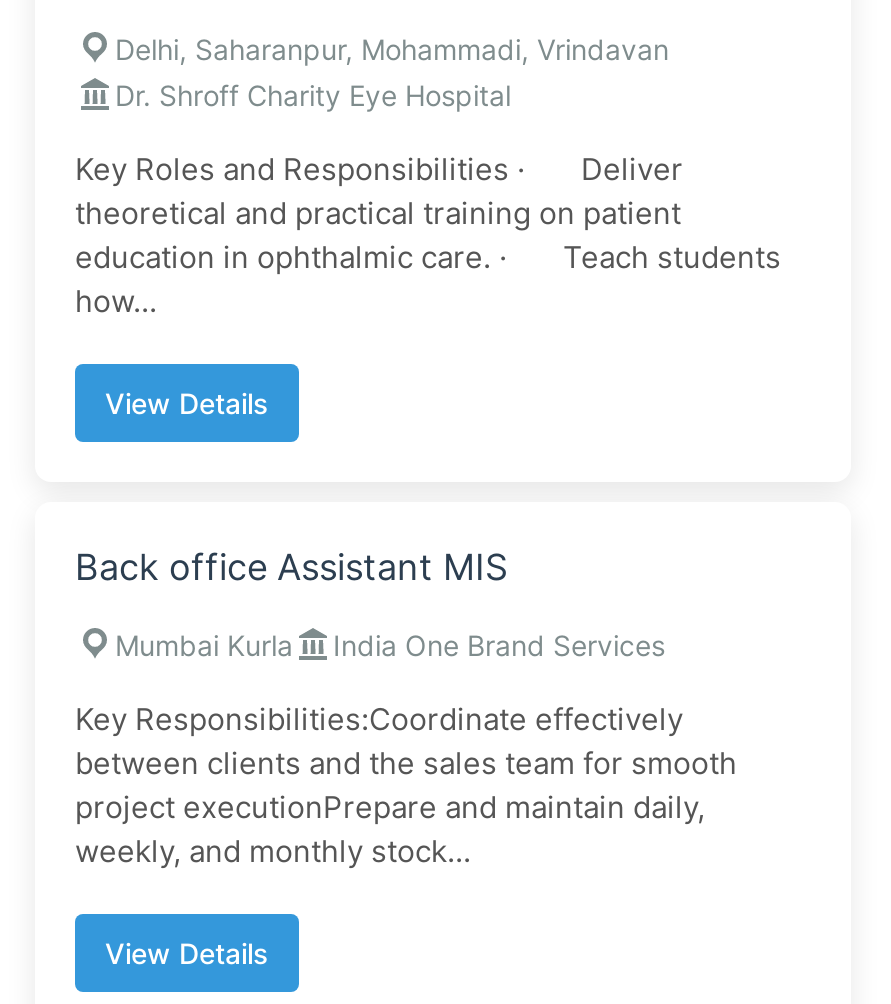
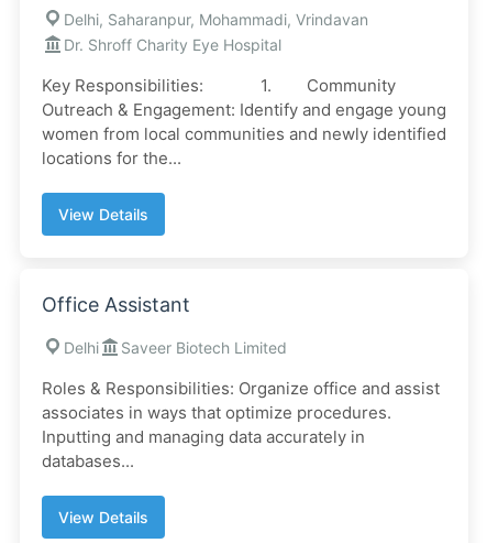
[75,150,781,320] Key Roles and Responsibilities · Deliver | theoretical and practical training on patient | education in ophthalmic care. · Teach students | how... -> [42,75,446,168] Key Responsibilities: 1. Community | Outreach & Engagement: Identify and engage young | women from local communities and newly identified | locations for the...
[75,546,507,588] Back office Assistant MIS -> [42,293,190,316] Office Assistant
[115,628,665,662] Mumbai Kurla | India One Brand Services -> [64,338,287,357] Delhi | Saveer Biotech Limited
[75,700,737,870] Key Responsibilities:Coordinate effectively | between clients and the sales team for smooth | project executionPrepare and maintain daily, | weekly, and monthly stock... -> [42,378,440,471] Roles & Responsibilities: Organize office and assist | associates in ways that optimize procedures. | Inputting and managing data accurately in | databases...

